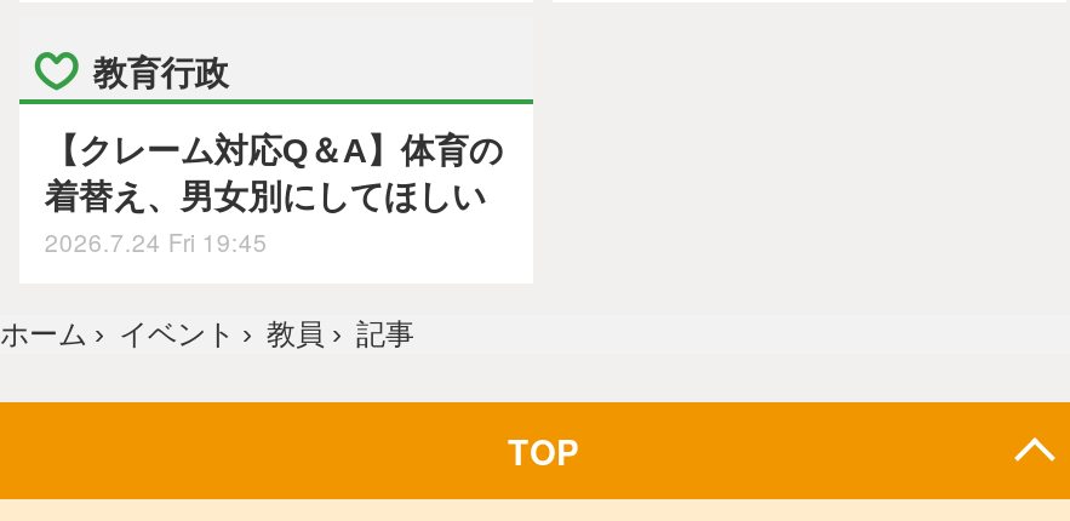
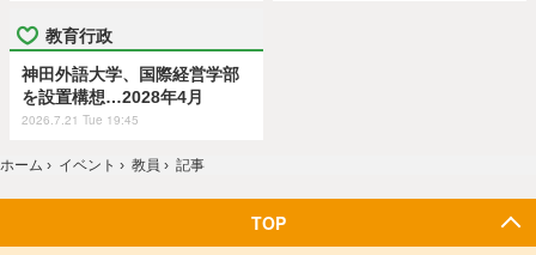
[45,132,503,260] 【クレーム対応Q＆A】体育の | 着替え、男女別にしてほしい | 2026.7.24 Fri 19:45 -> [22,65,240,128] 神田外語大学、国際経営学部 | を設置構想…2028年4月 | 2026.7.21 Tue 19:45

